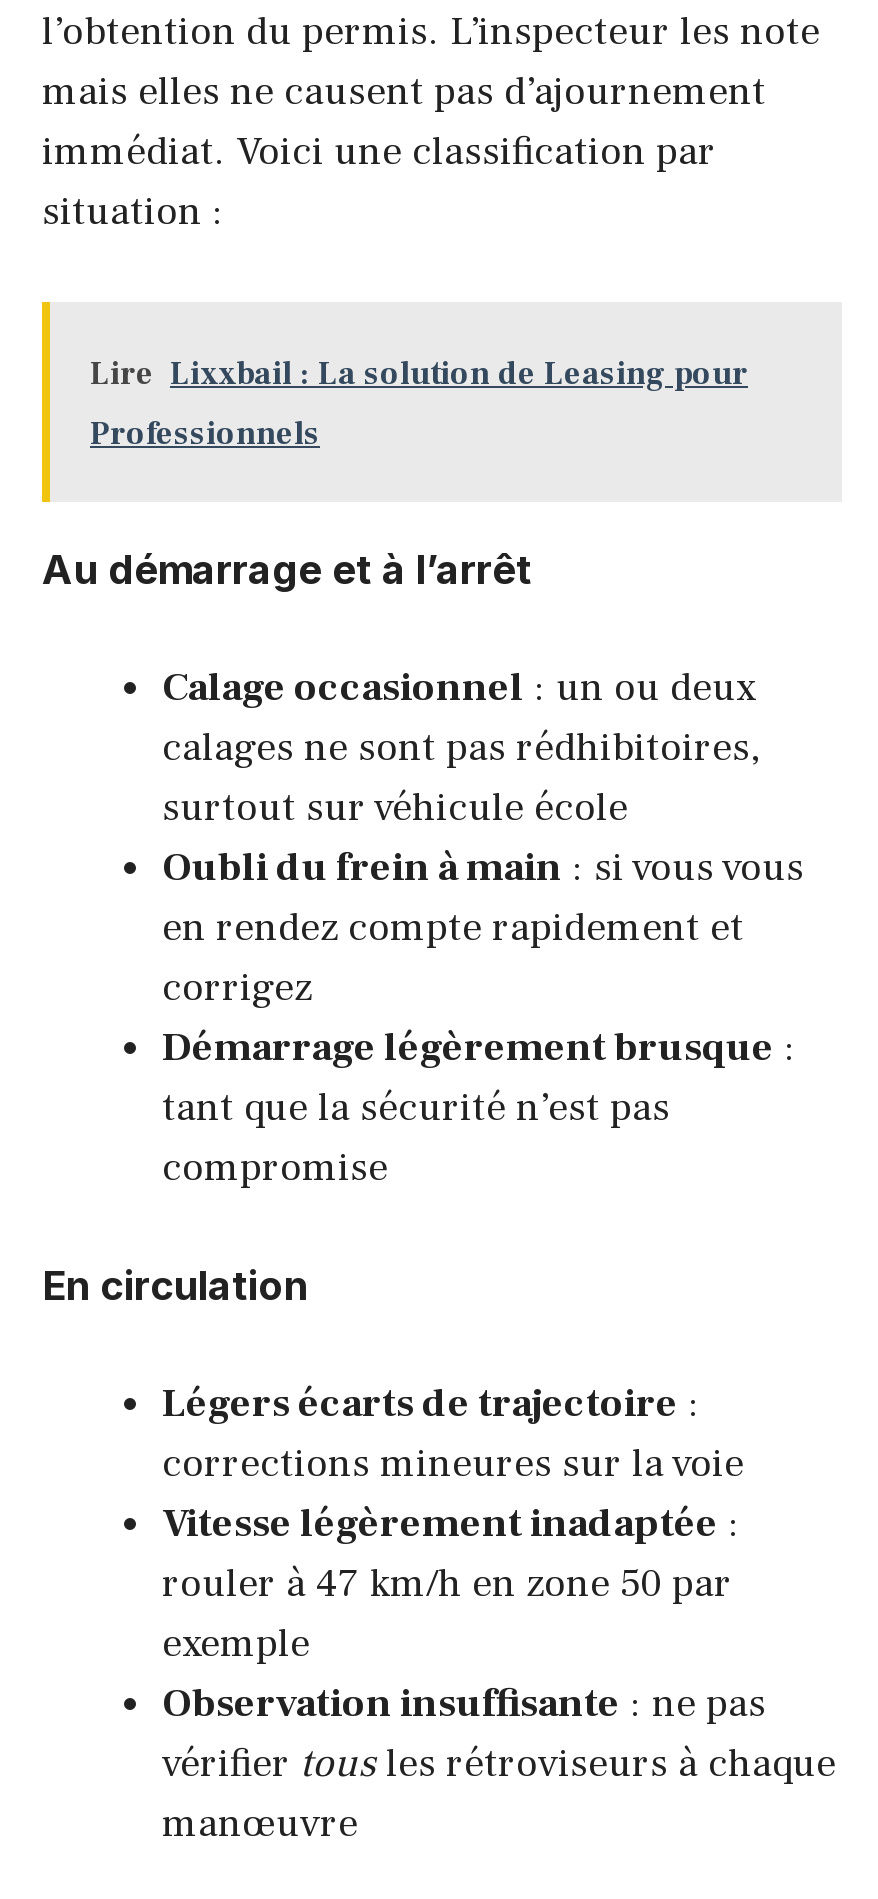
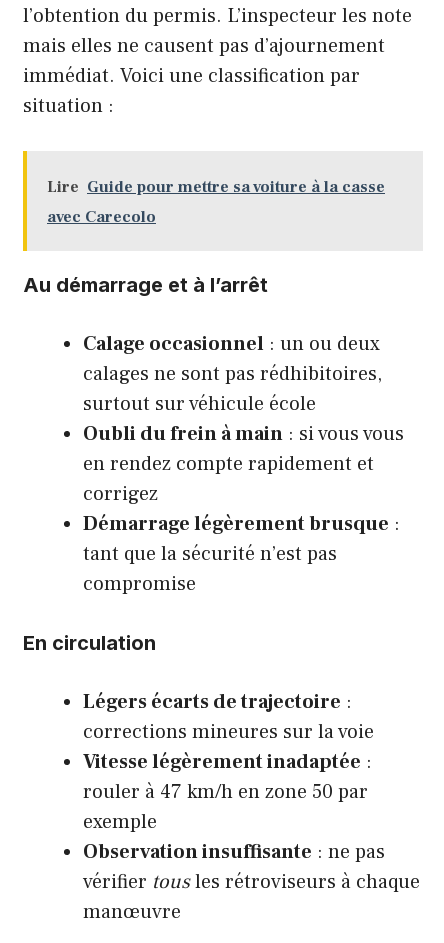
[90,354,748,394] Lire Lixxbail : La solution de Leasing pour -> [47,177,385,197] Lire Guide pour mettre sa voiture à la casse
[90,414,320,454] Professionnels -> [47,207,156,227] avec Carecolo

